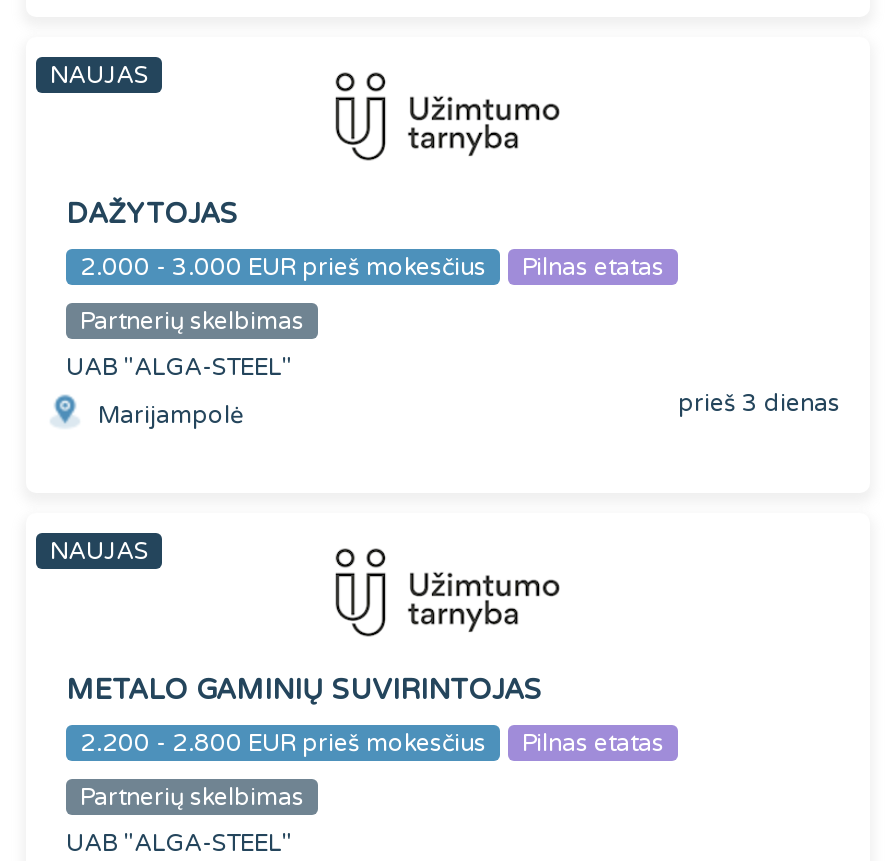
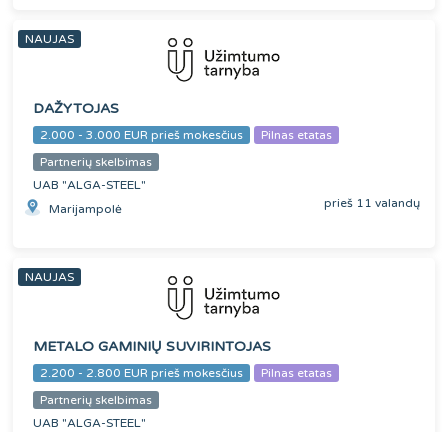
[678,389,840,417] prieš 3 dienas -> [324,196,420,210] prieš 11 valandų

